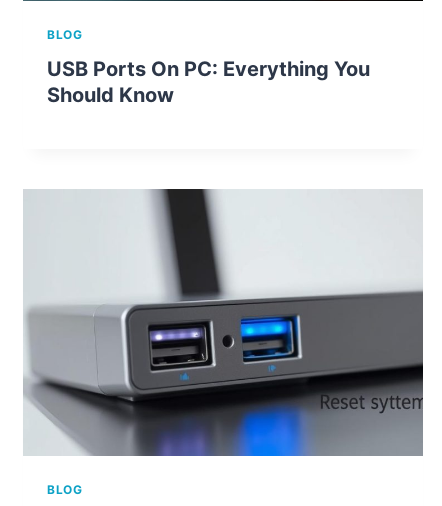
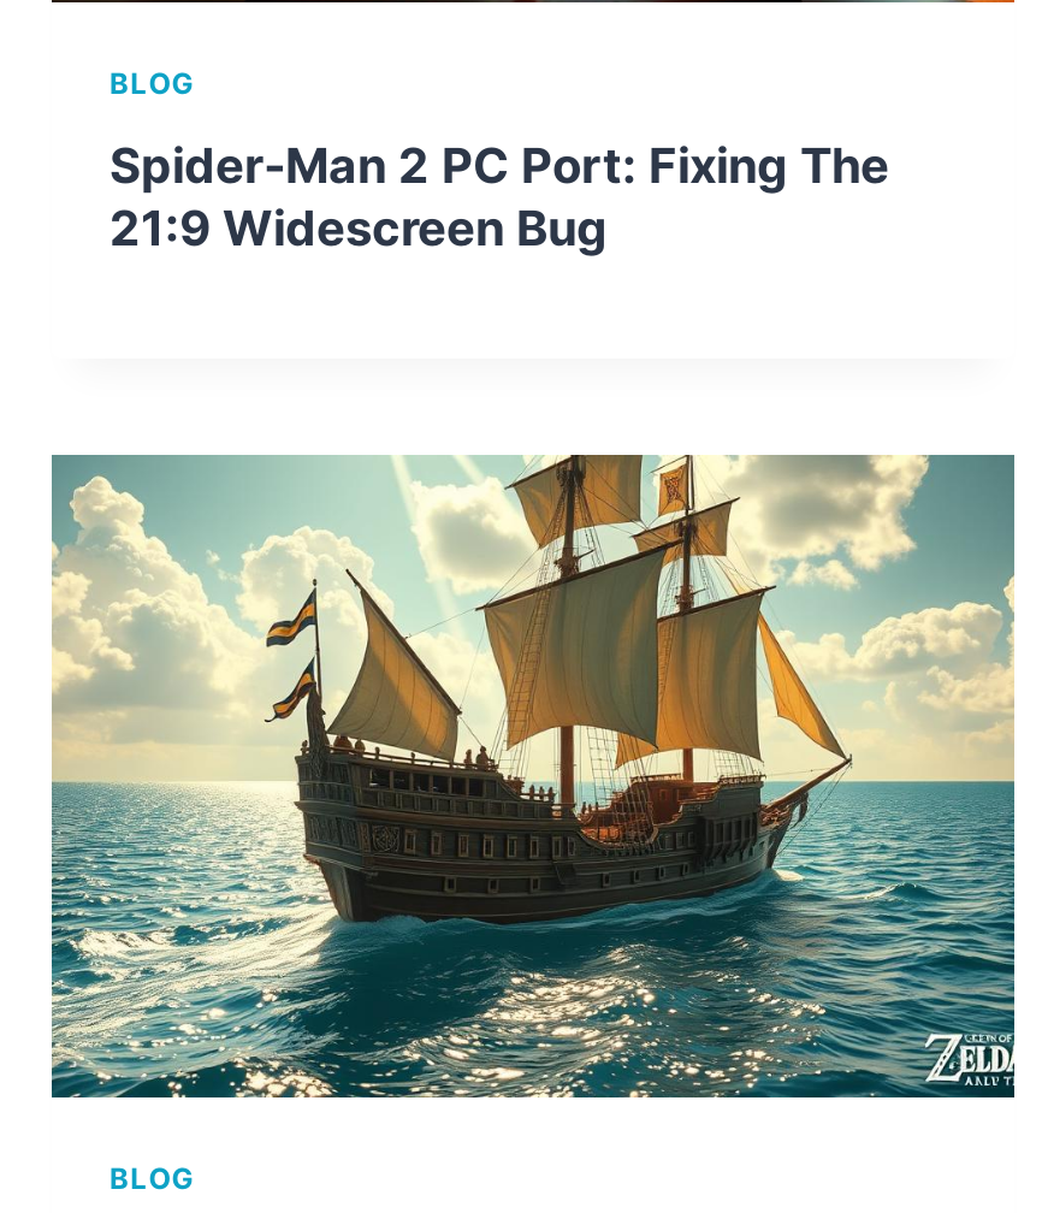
[47,57,370,107] USB Ports On PC: Everything You | Should Know -> [109,137,889,258] Spider-Man 2 PC Port: Fixing The | 21:9 Widescreen Bug
[23,188,424,457] [image] -> [49,452,1017,1100] [image]

